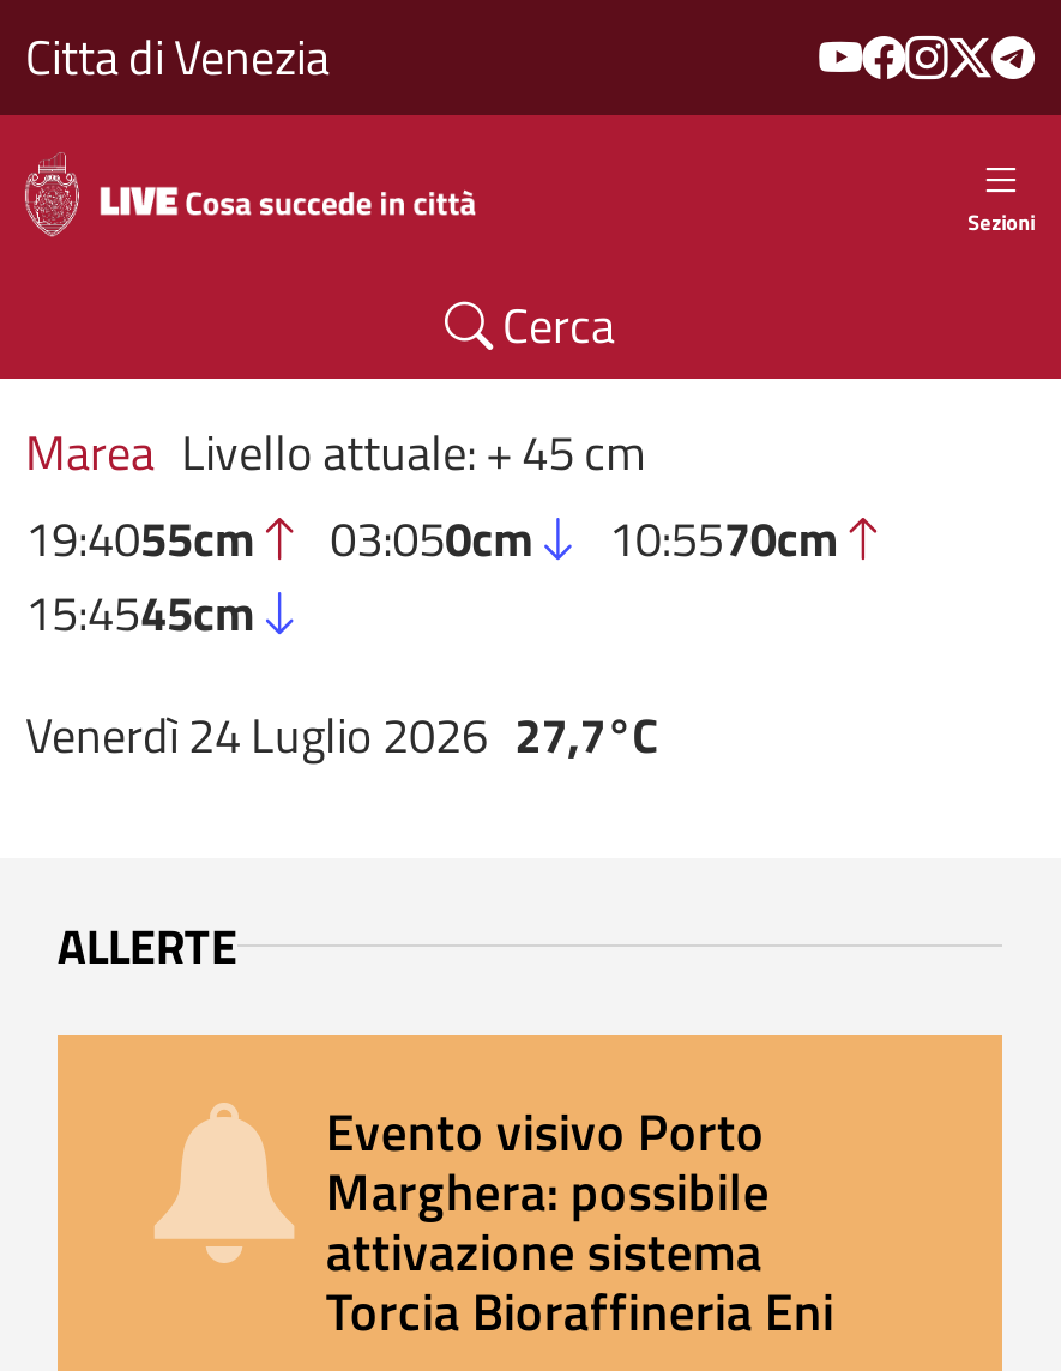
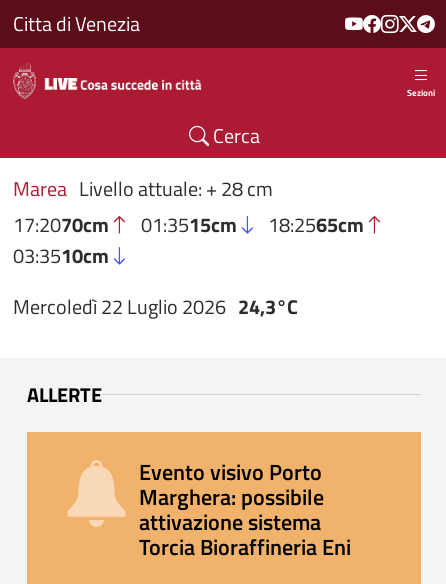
[25,415,839,650] Marea Livello attuale: + 45 cm | 19:4055cm | 03:050cm | 10:5570cm | 15:4545cm -> [13,173,364,271] Marea Livello attuale: + 28 cm | 17:2070cm | 01:3515cm | 18:2565cm | 03:3510cm
[25,698,658,773] Venerdì 24 Luglio 2026 27,7°C -> [13,291,298,322] Mercoledì 22 Luglio 2026 24,3°C

